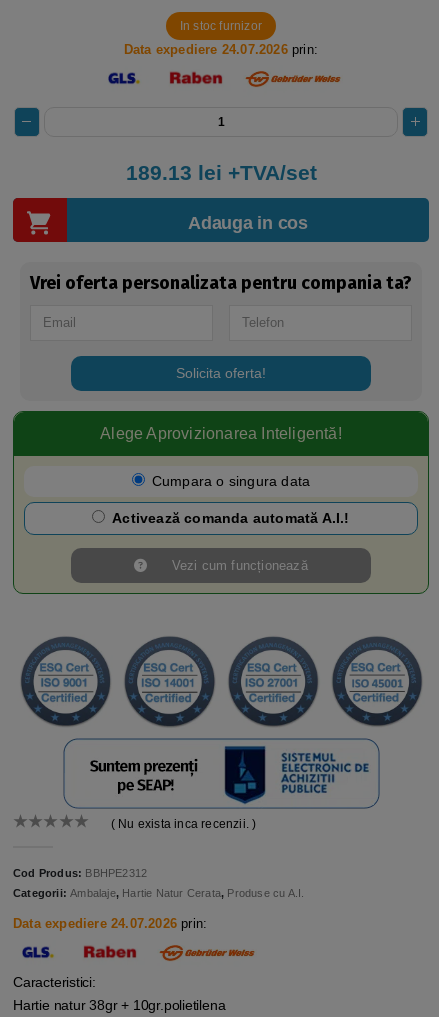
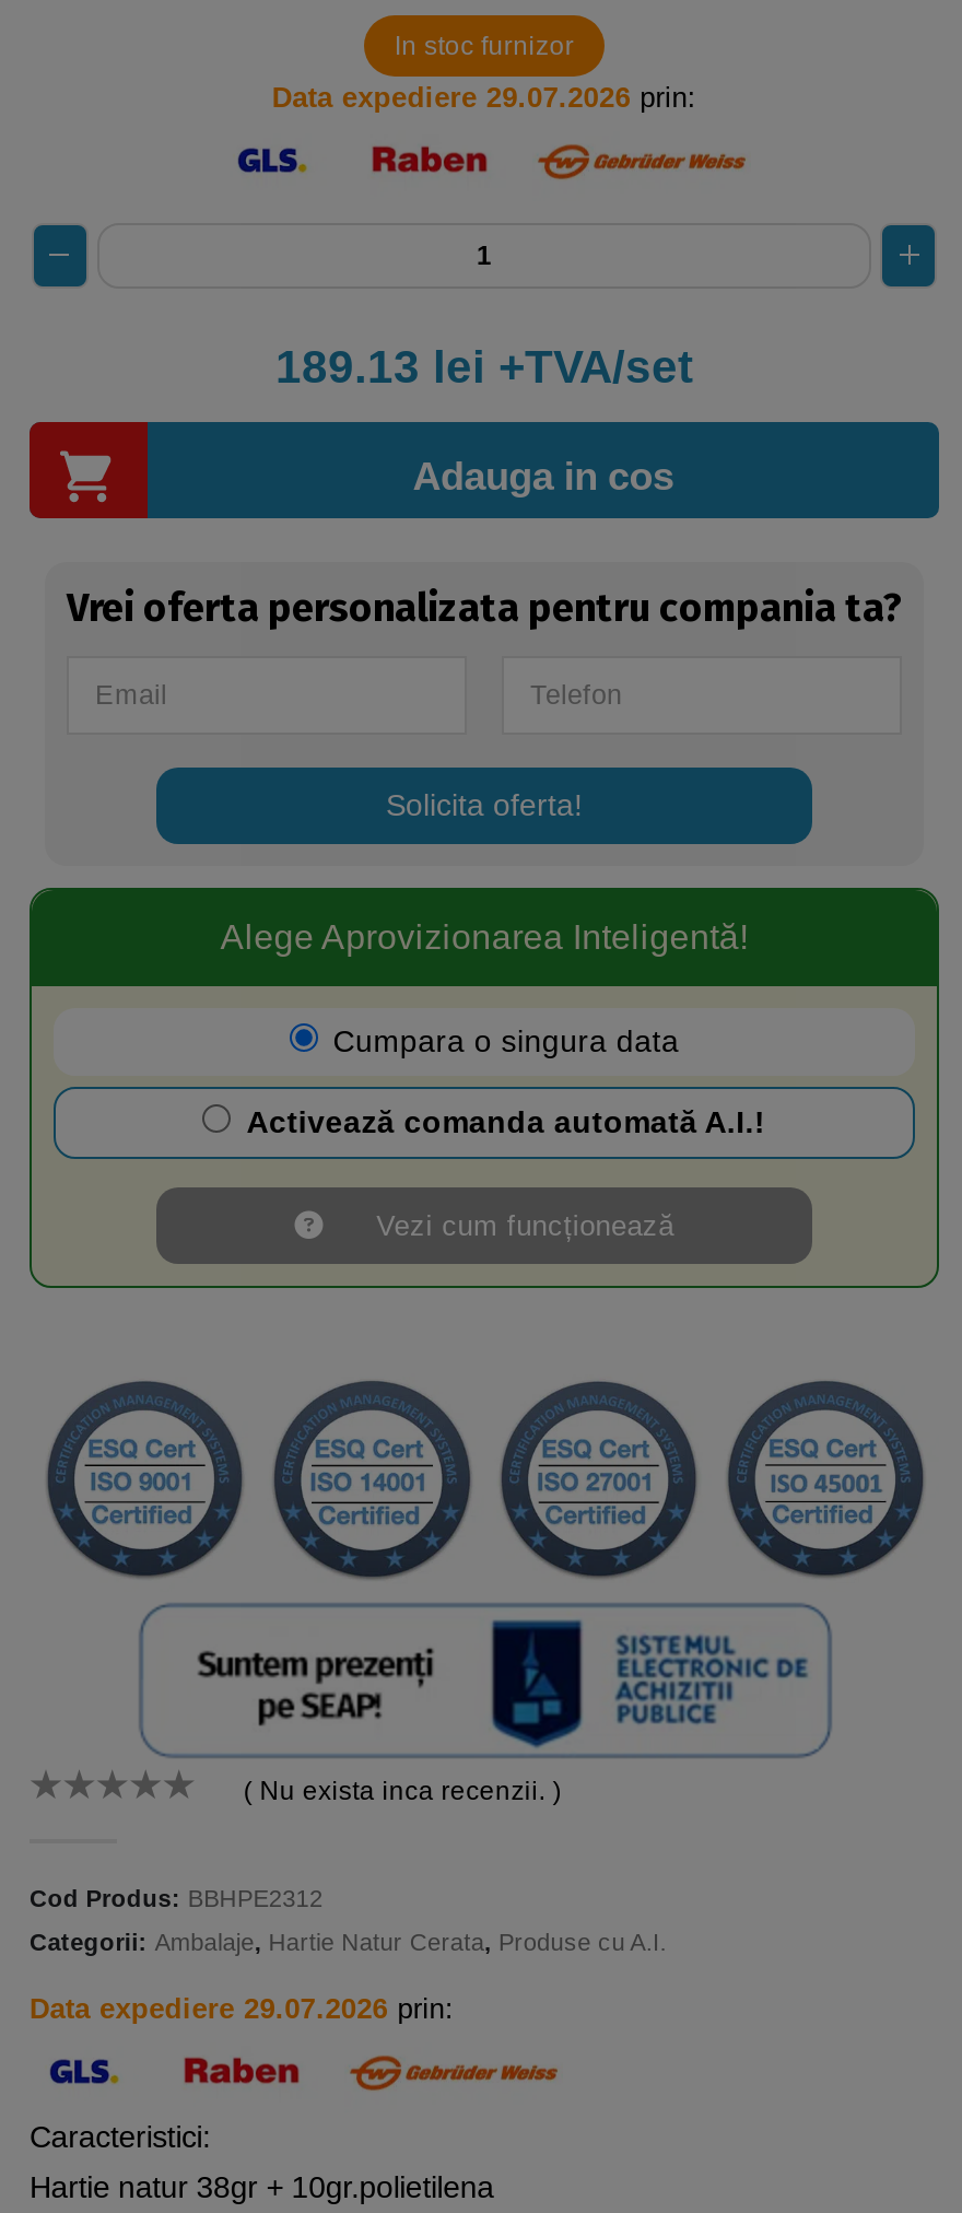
[124,42,318,57] Data expediere 24.07.2026 prin: -> [272,81,697,114] Data expediere 29.07.2026 prin:
[13,916,207,931] Data expediere 24.07.2026 prin: -> [30,1993,454,2025] Data expediere 29.07.2026 prin:

